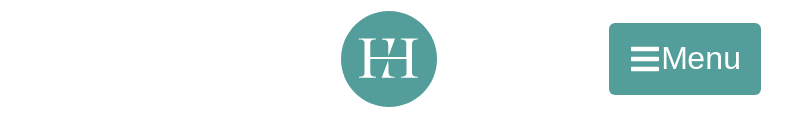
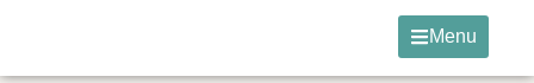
[339,9,439,109] [image] -> none

